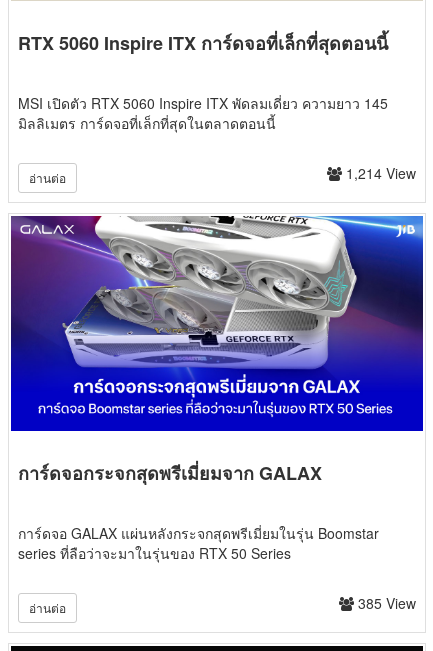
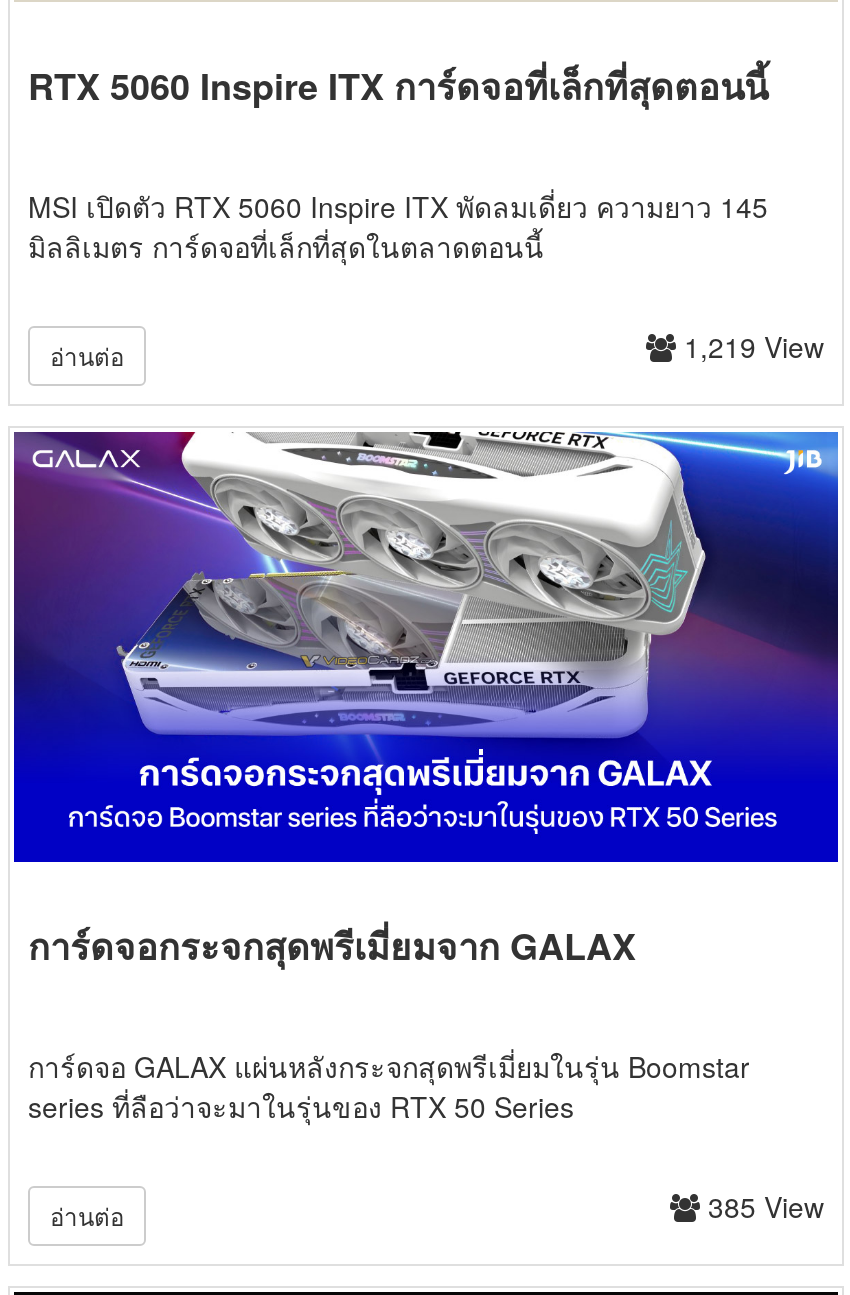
[342,163,416,183] 1,214 View -> [676,326,824,366] 1,219 View

